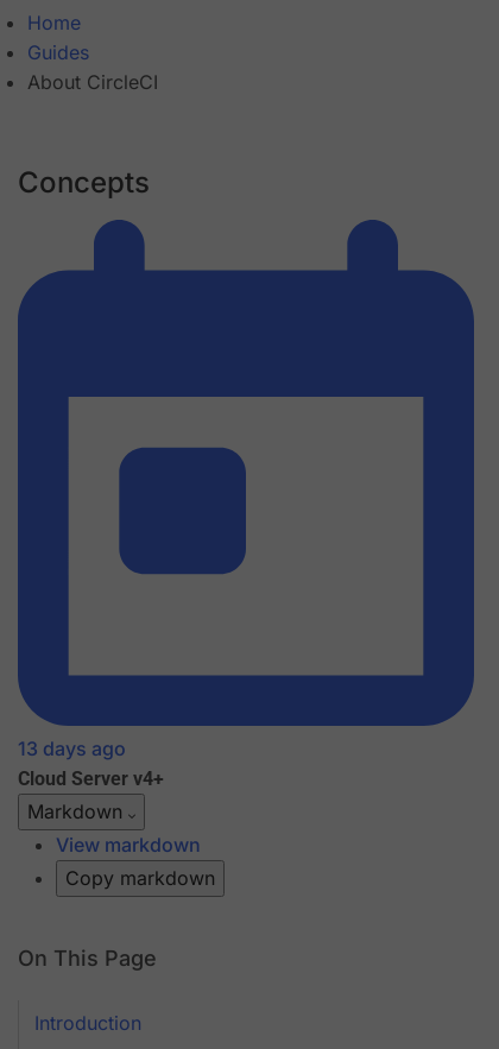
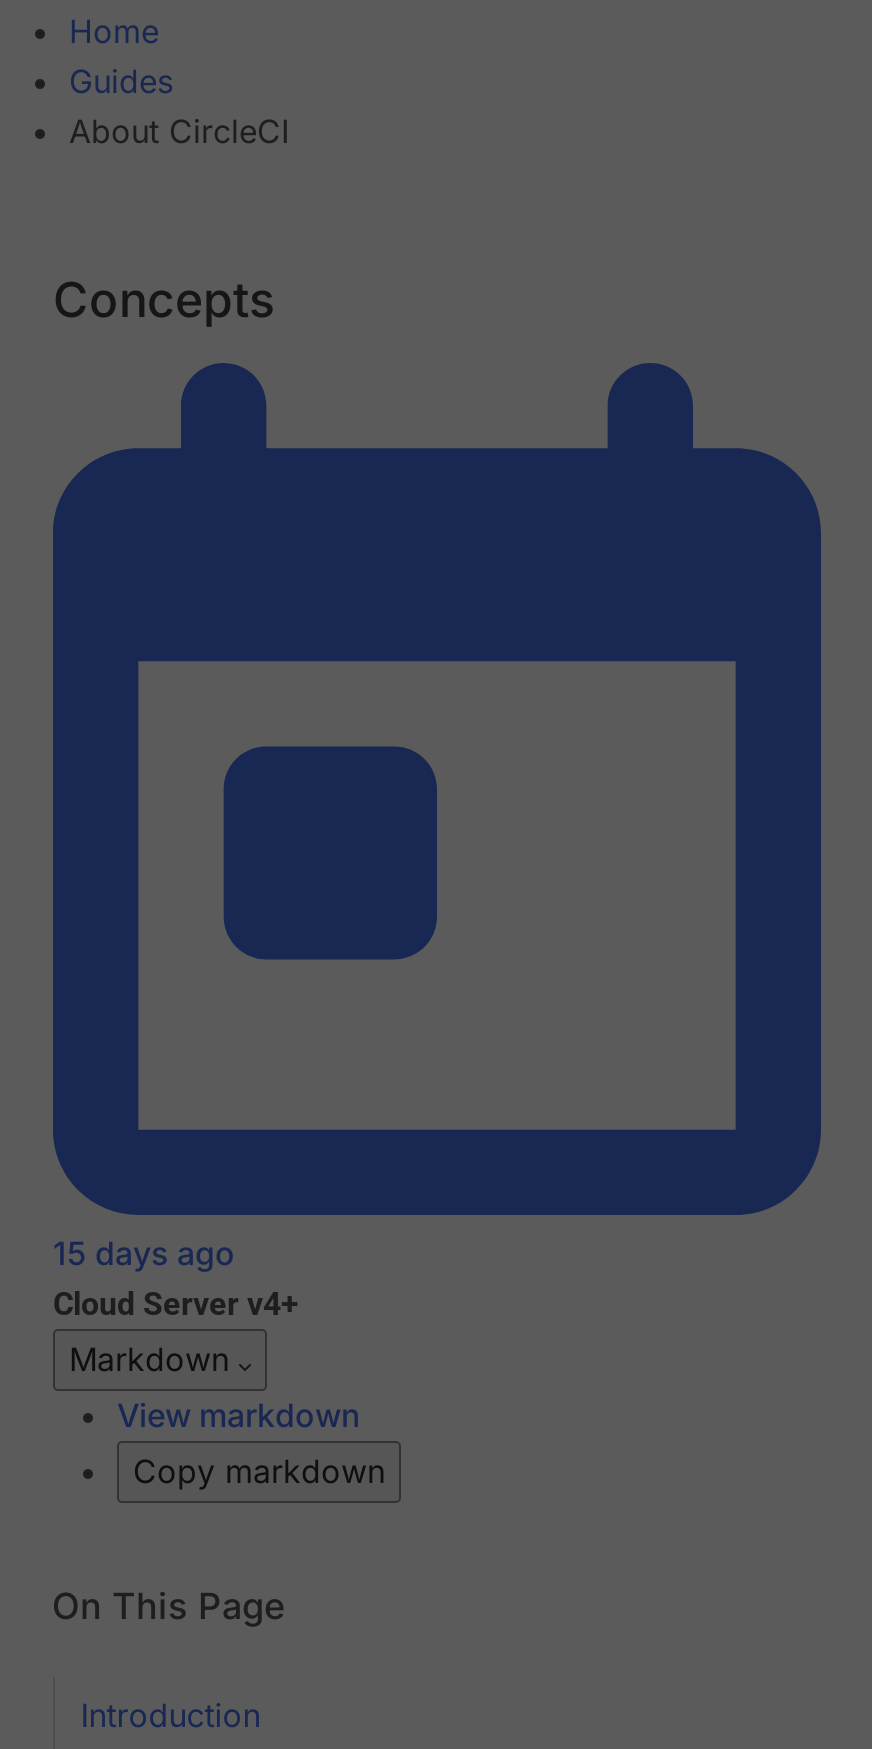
[18,737,126,761] 13 days ago -> [53,1234,235,1274] 15 days ago

